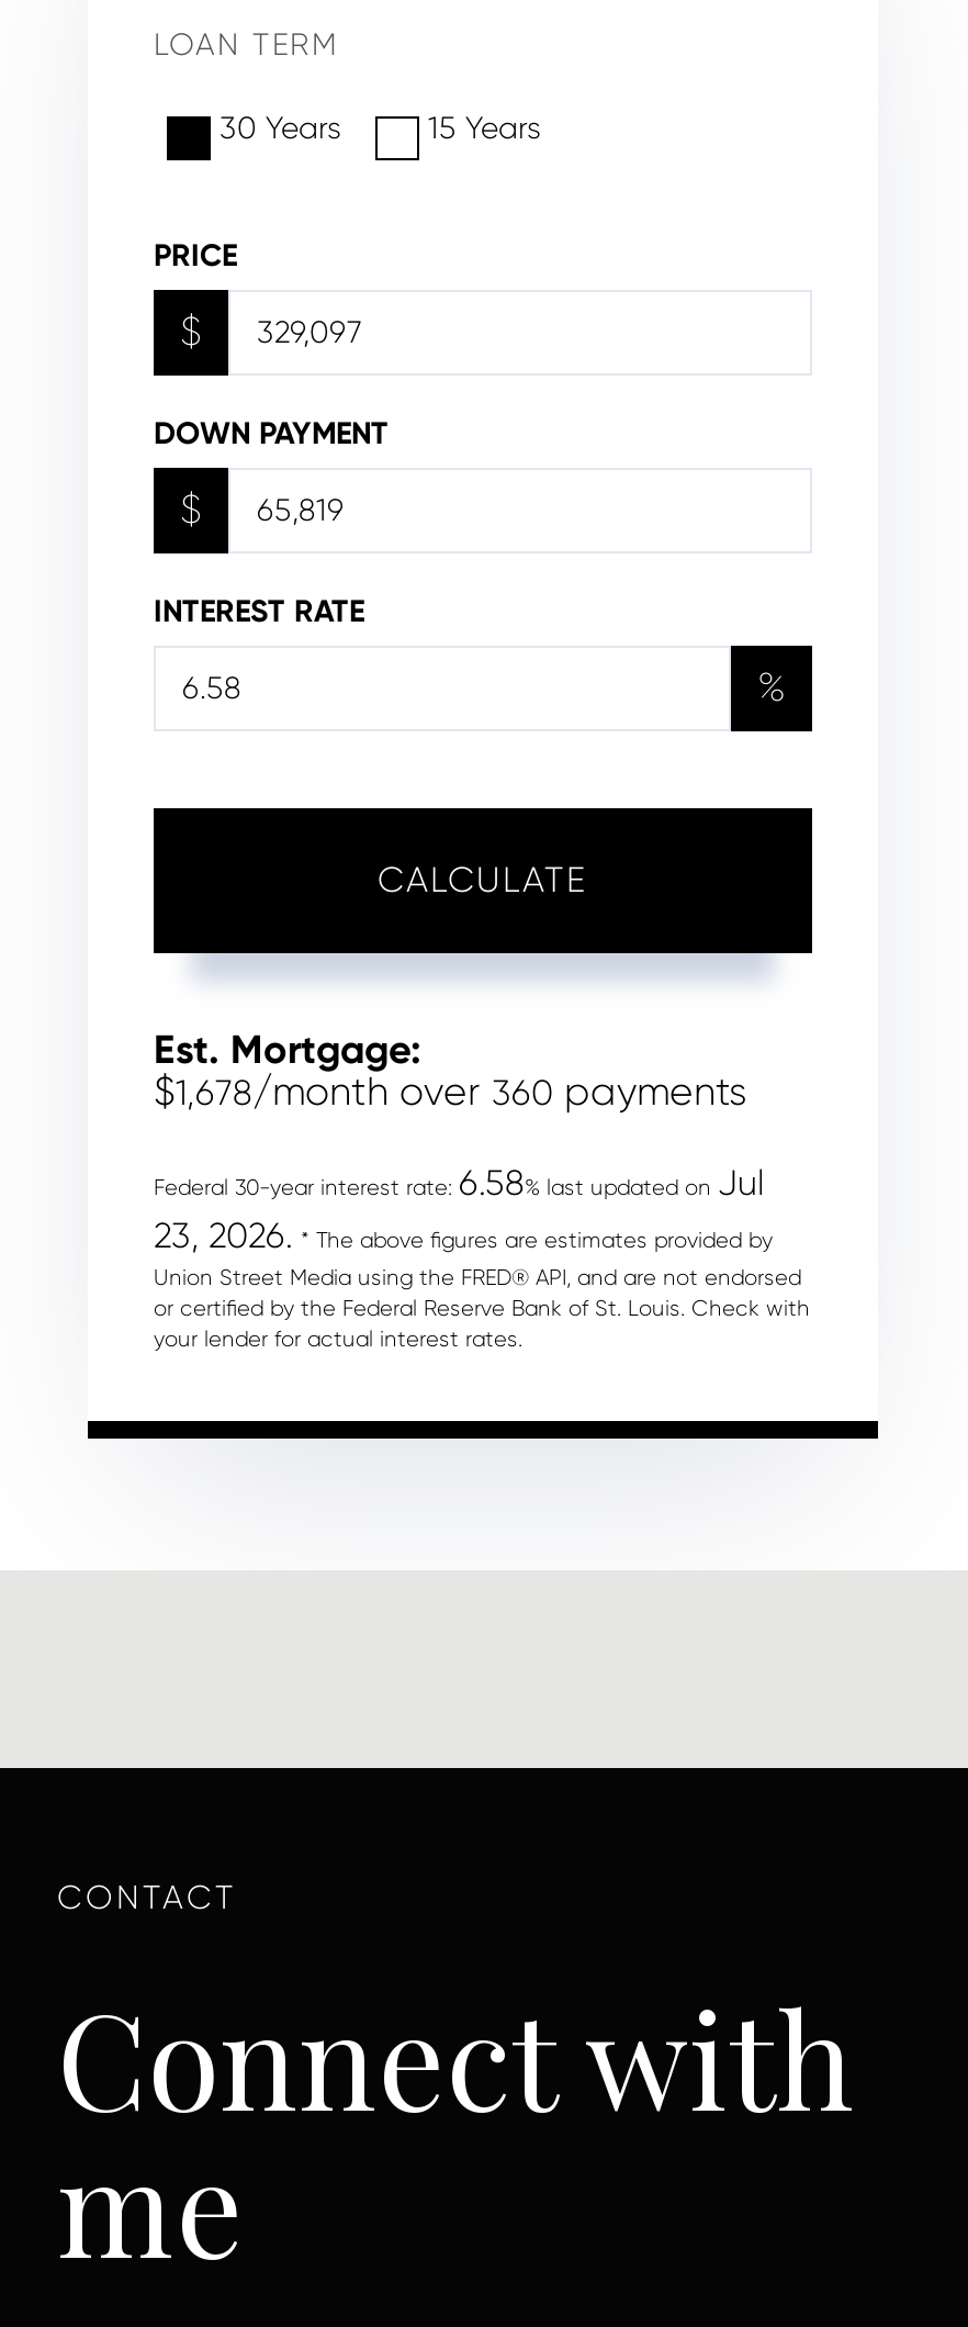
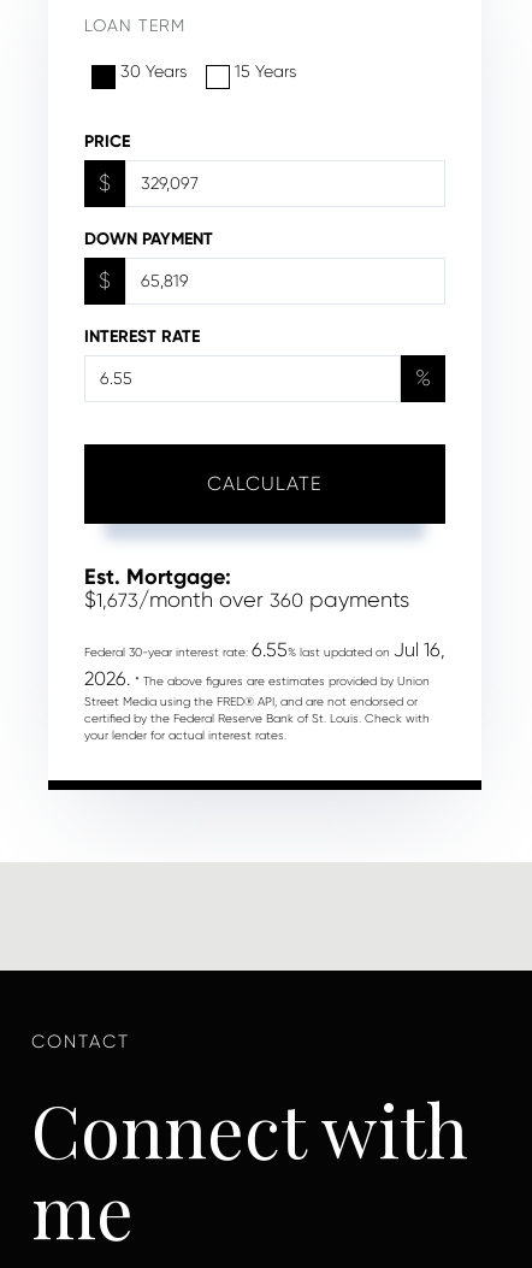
[154,1069,746,1113] $1,678/month over 360 payments -> [84,587,409,611] $1,673/month over 360 payments
[154,1161,810,1319] Federal 30-year interest rate: 6.58% last updated on Jul | 23, 2026. * The above figures are estimates provided by | Union Street Media using the FRED® API, and are not endorsed | or certified by the Federal Reserve Bank of St. Louis. Check with -> [84,638,445,724] Federal 30-year interest rate: 6.55% last updated on Jul 16, | 2026. * The above figures are estimates provided by Union | Street Media using the FRED® API, and are not endorsed or | certified by the Federal Reserve Bank of St. Louis. Check with

